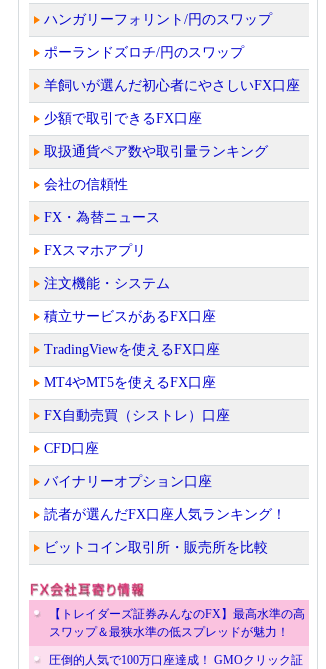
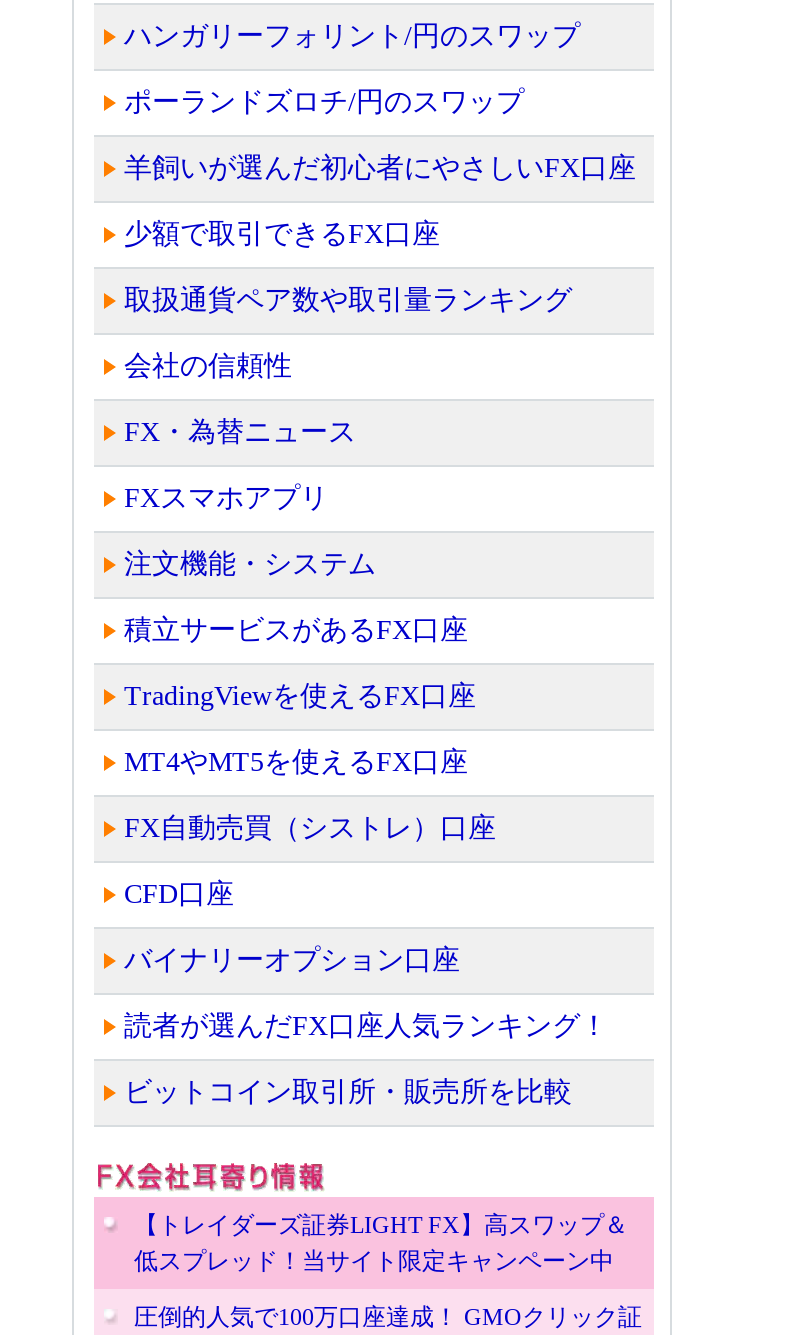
[49,607,305,639] 【トレイダーズ証券みんなのFX】最高水準の高 | スワップ＆最狭水準の低スプレッドが魅力！ -> [134,1211,628,1275] 【トレイダーズ証券LIGHT FX】高スワップ＆ | 低スプレッド！当サイト限定キャンペーン中

